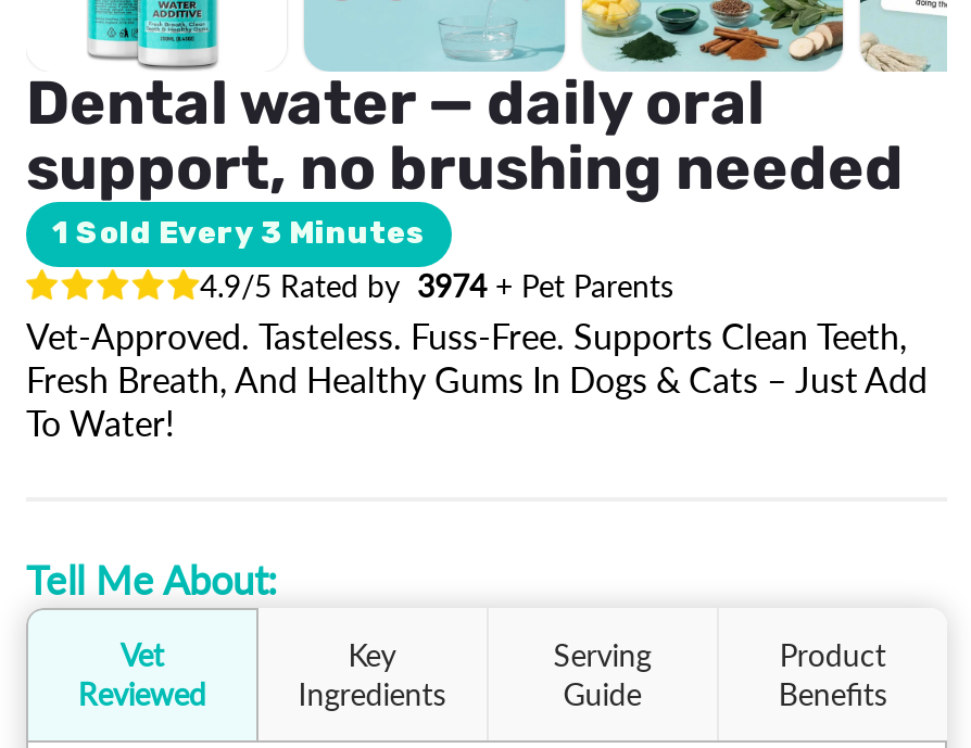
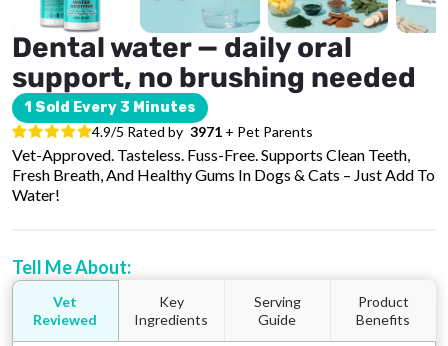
[200,267,673,304] 4.9/5 Rated by 3974 + Pet Parents -> [92,123,313,140] 4.9/5 Rated by 3971 + Pet Parents

